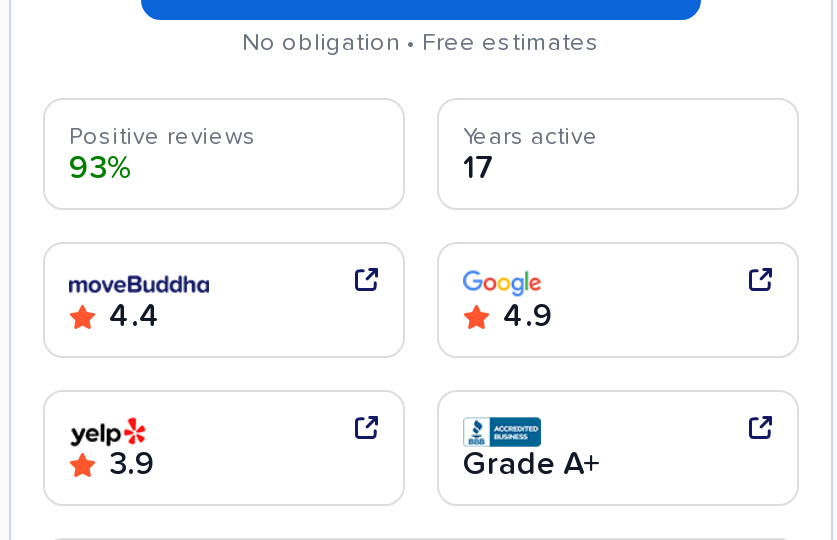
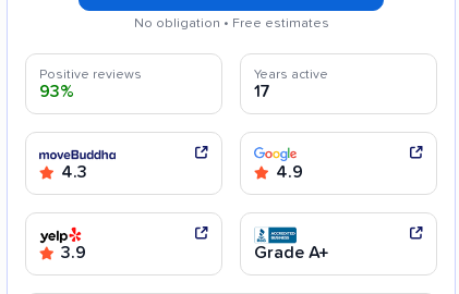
[101,299,161,331] 4.4 -> [57,163,87,180] 4.3

